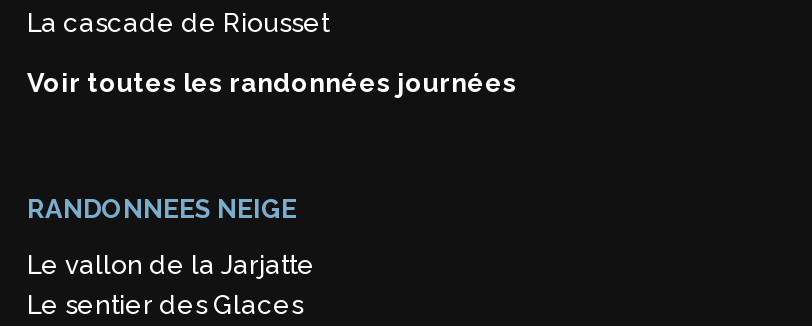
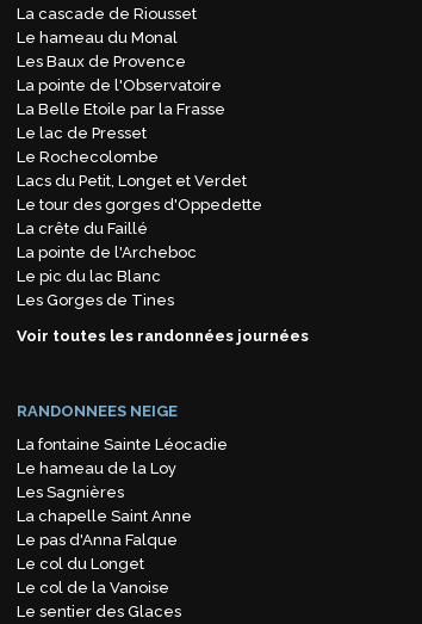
none -> [17,28,262,309] Le hameau du Monal | Les Baux de Provence | La pointe de l'Observatoire | La Belle Etoile par la Frasse | Le lac de Presset | Le Rochecolombe | Lacs du Petit, Longet et Verdet | Le tour des gorges d'Oppedette | La crête du Faillé | La pointe de l'Archeboc | Le pic du lac Blanc | Les Gorges de Tines
[27,250,315,280] Le vallon de la Jarjatte -> [17,435,228,596] La fontaine Sainte Léocadie | Le hameau de la Loy | Les Sagnières | La chapelle Saint Anne | Le pas d'Anna Falque | Le col du Longet | Le col de la Vanoise

